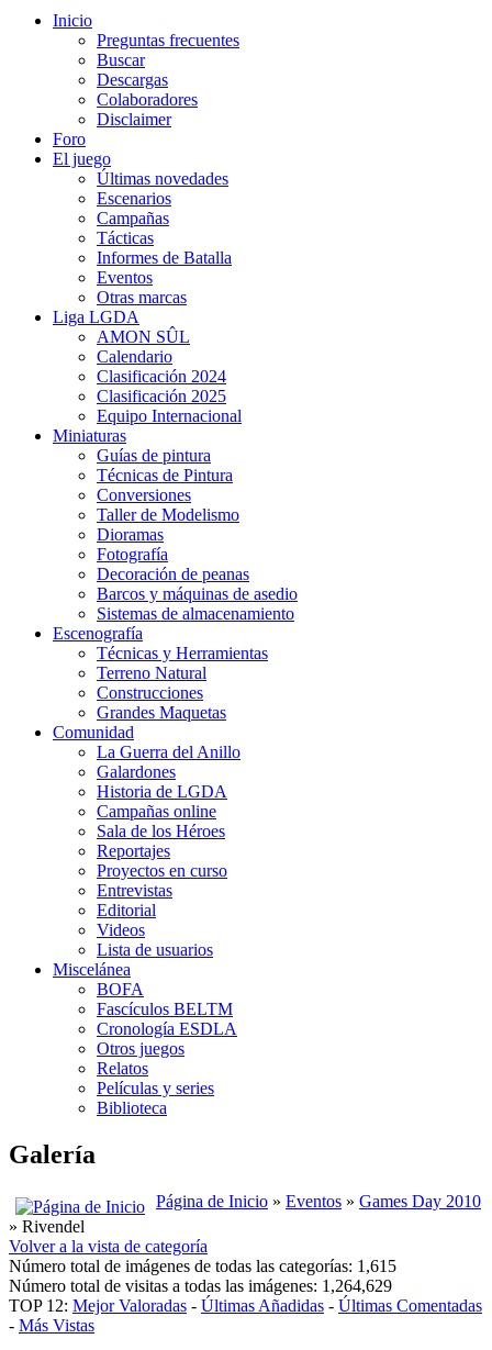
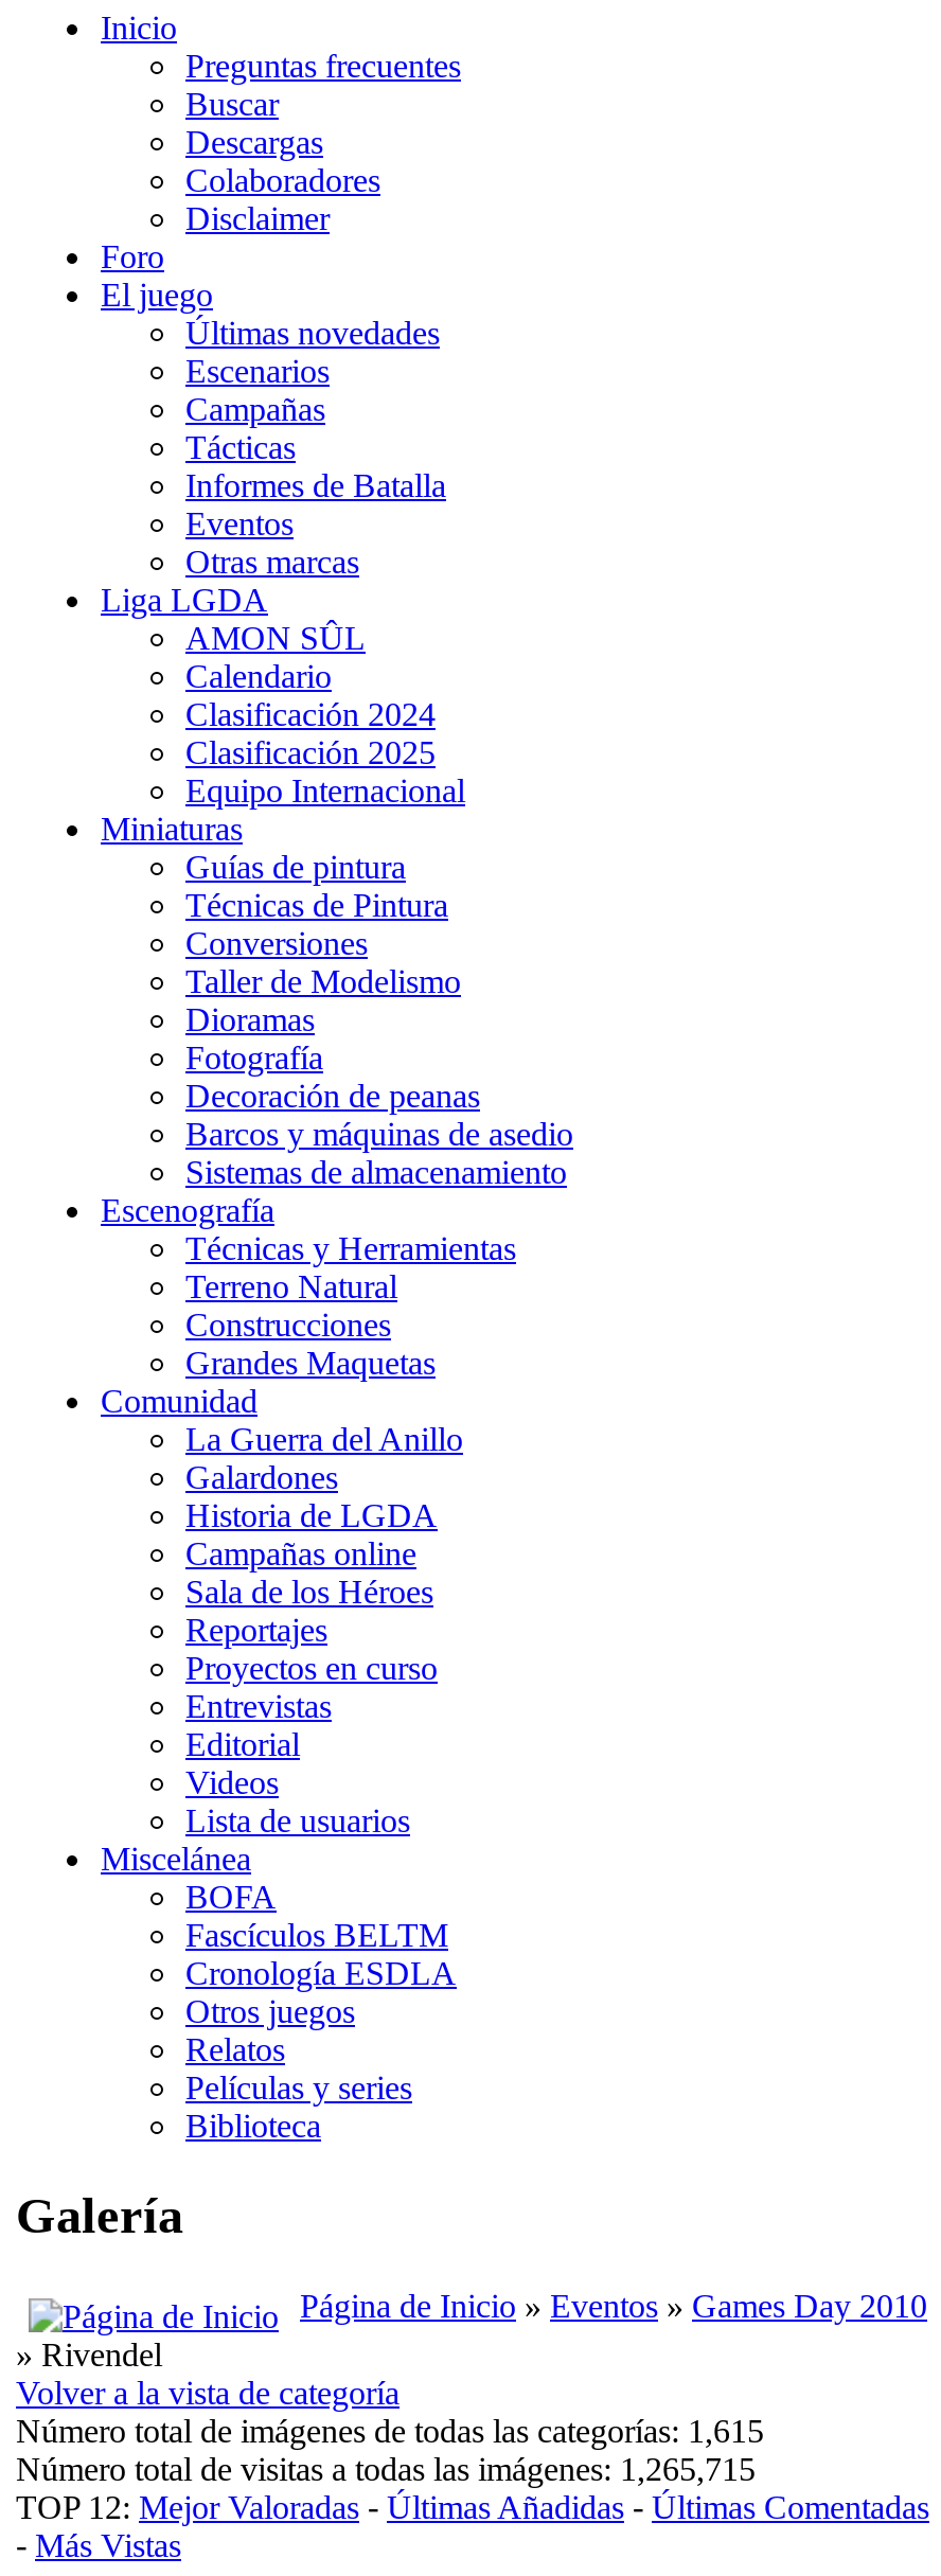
[9,1276,392,1295] Número total de visitas a todas las imágenes: 1,264,629 -> [16,2451,756,2487] Número total de visitas a todas las imágenes: 1,265,715

